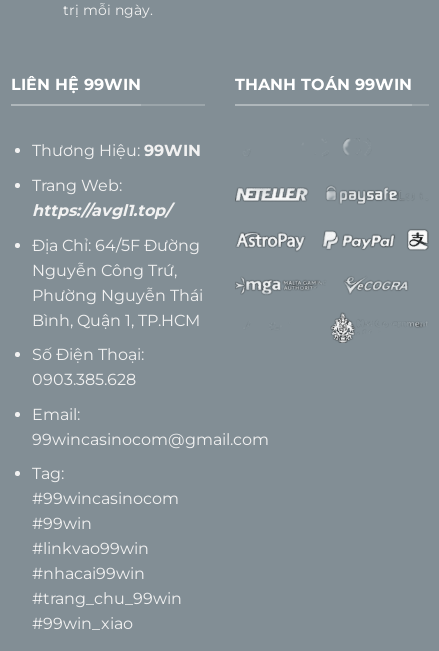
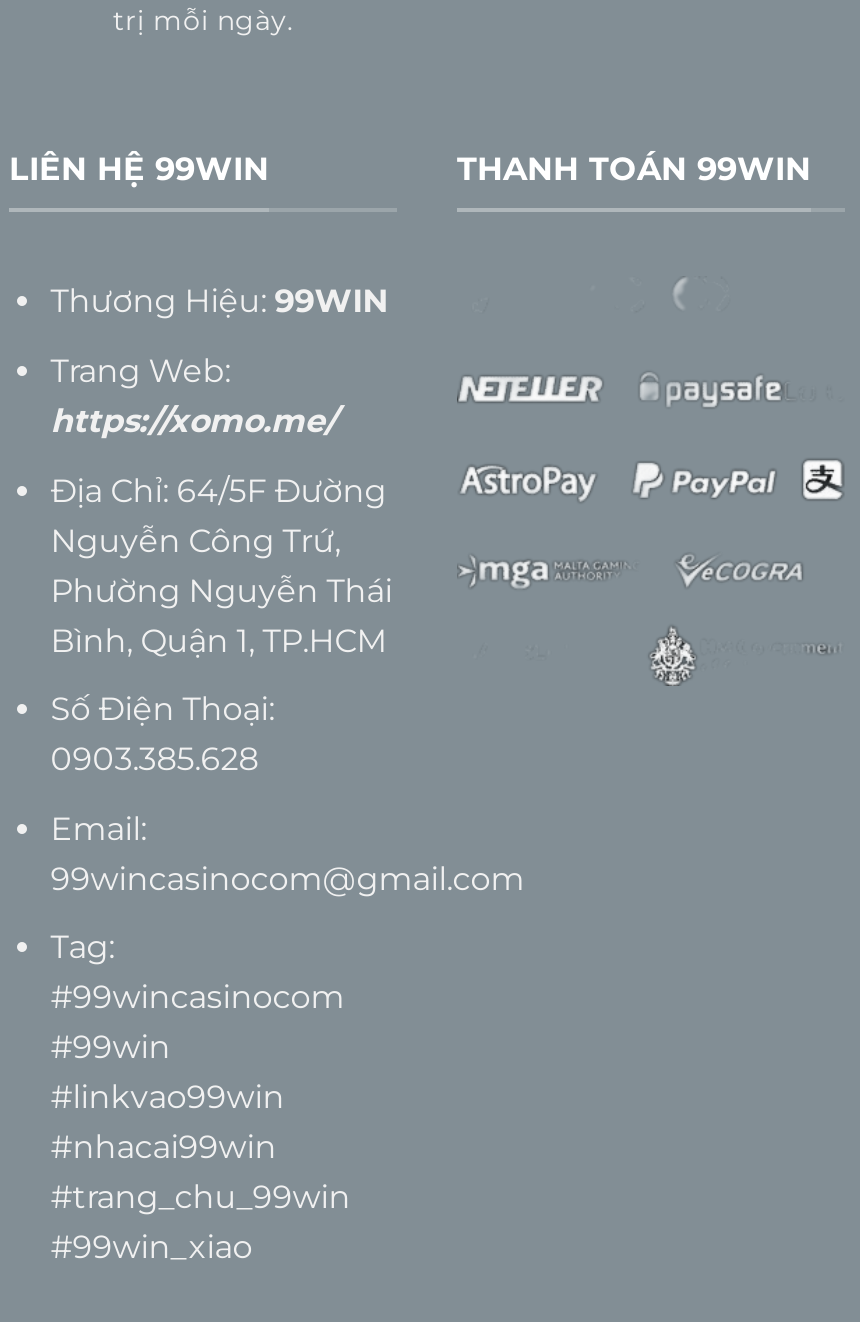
[32,201,171,220] https://avgl1.top/ -> [51,402,337,440] https://xomo.me/

